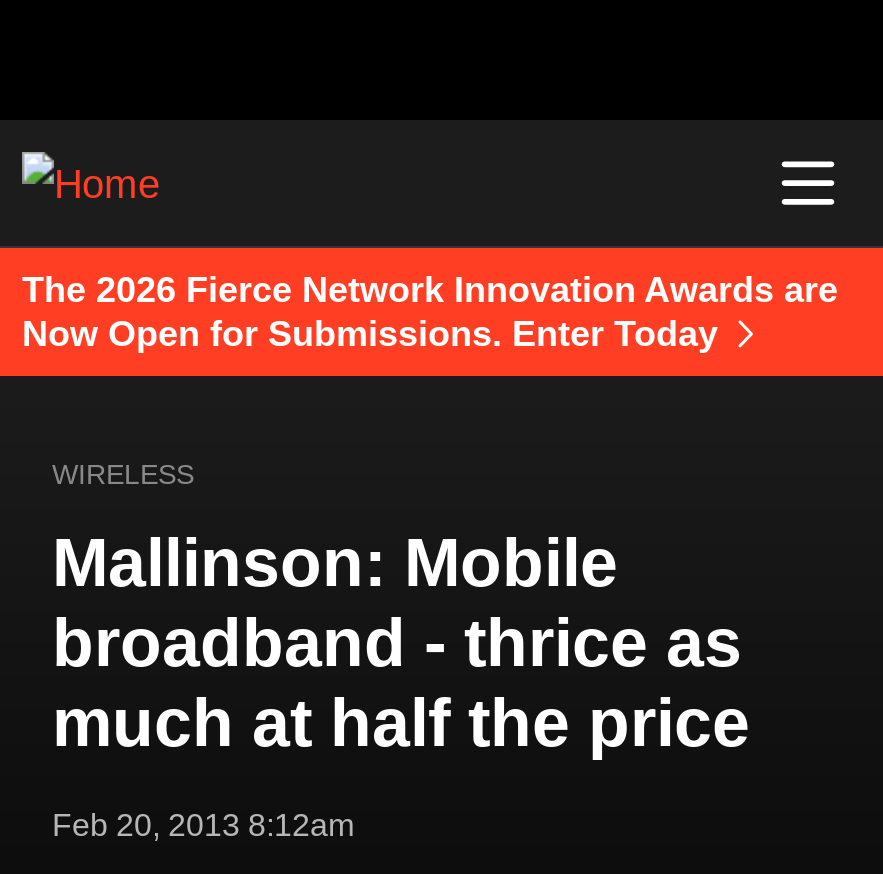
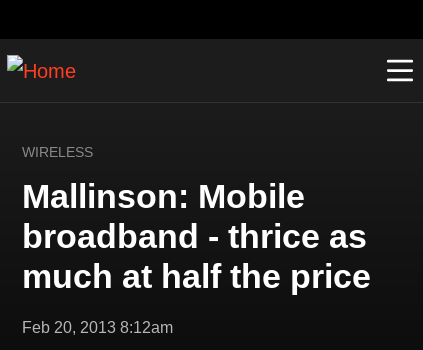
[22,270,838,354] The 2026 Fierce Network Innovation Awards are | Now Open for Submissions. Enter Today -> none

